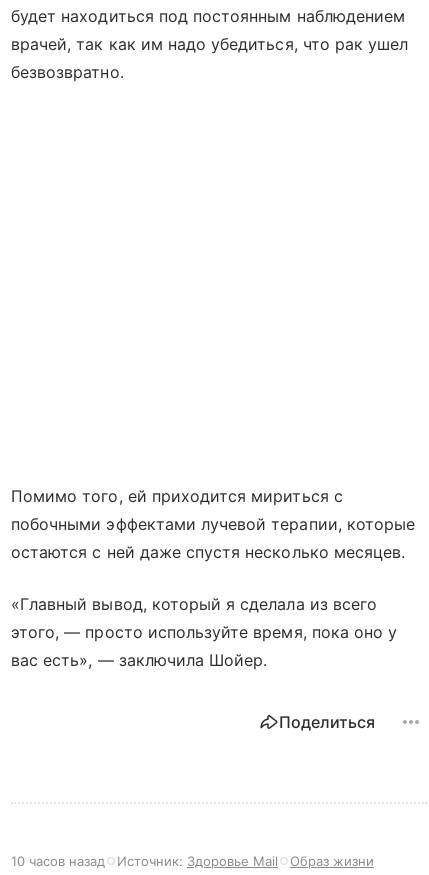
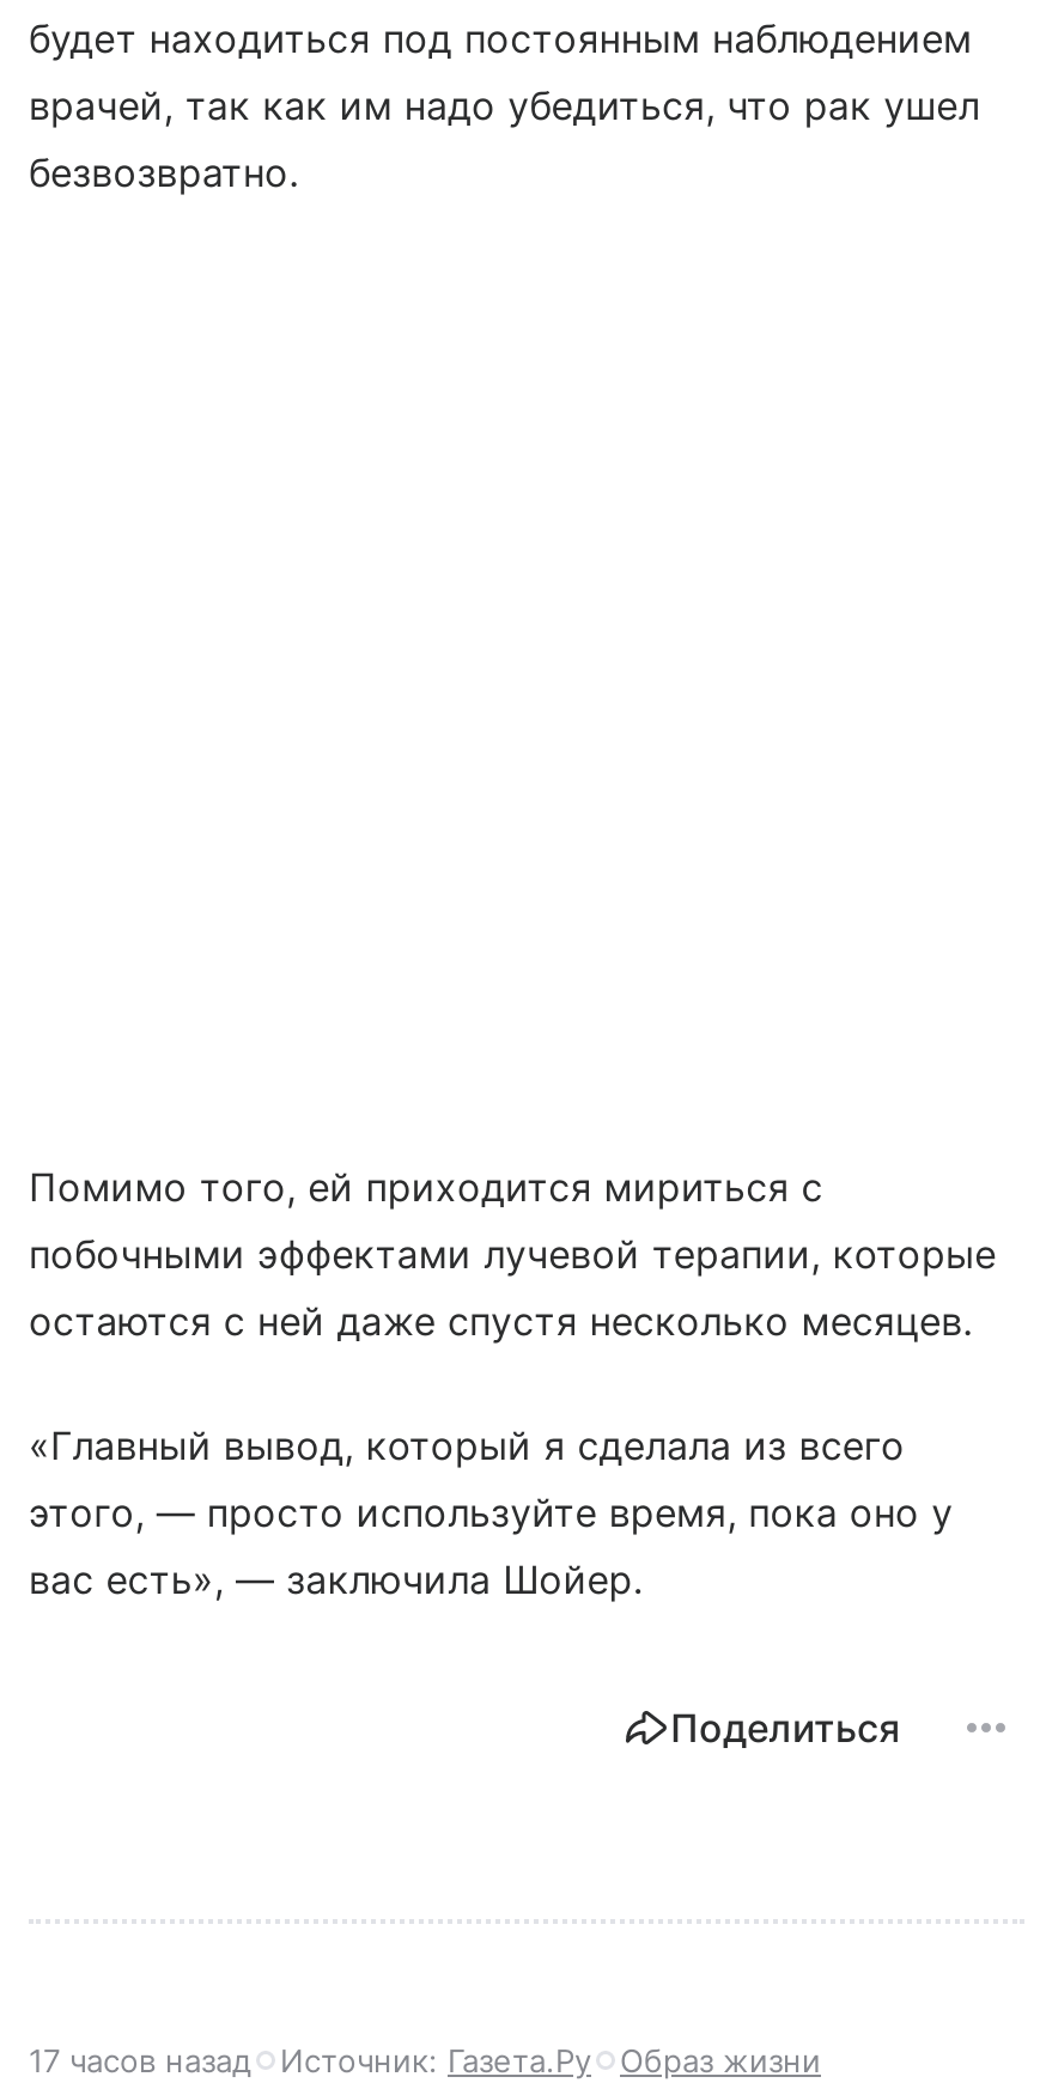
[11,852,278,868] 10 часов назад | Источник: Здоровье Mail -> [29,2040,591,2078] 17 часов назад | Источник: Газета.Ру

